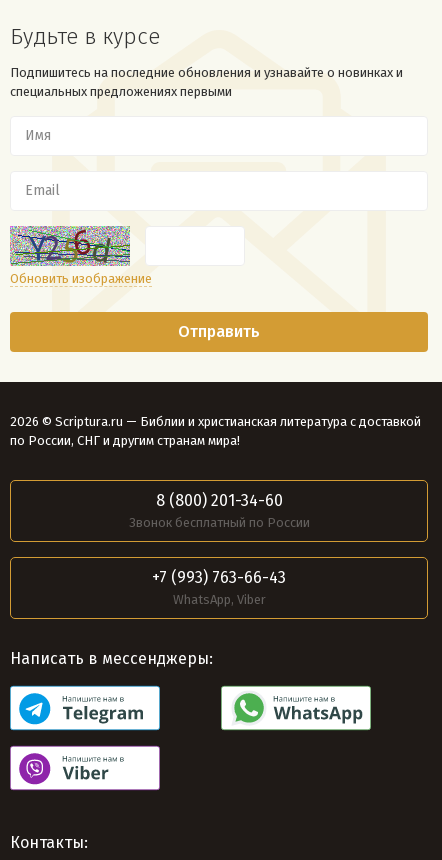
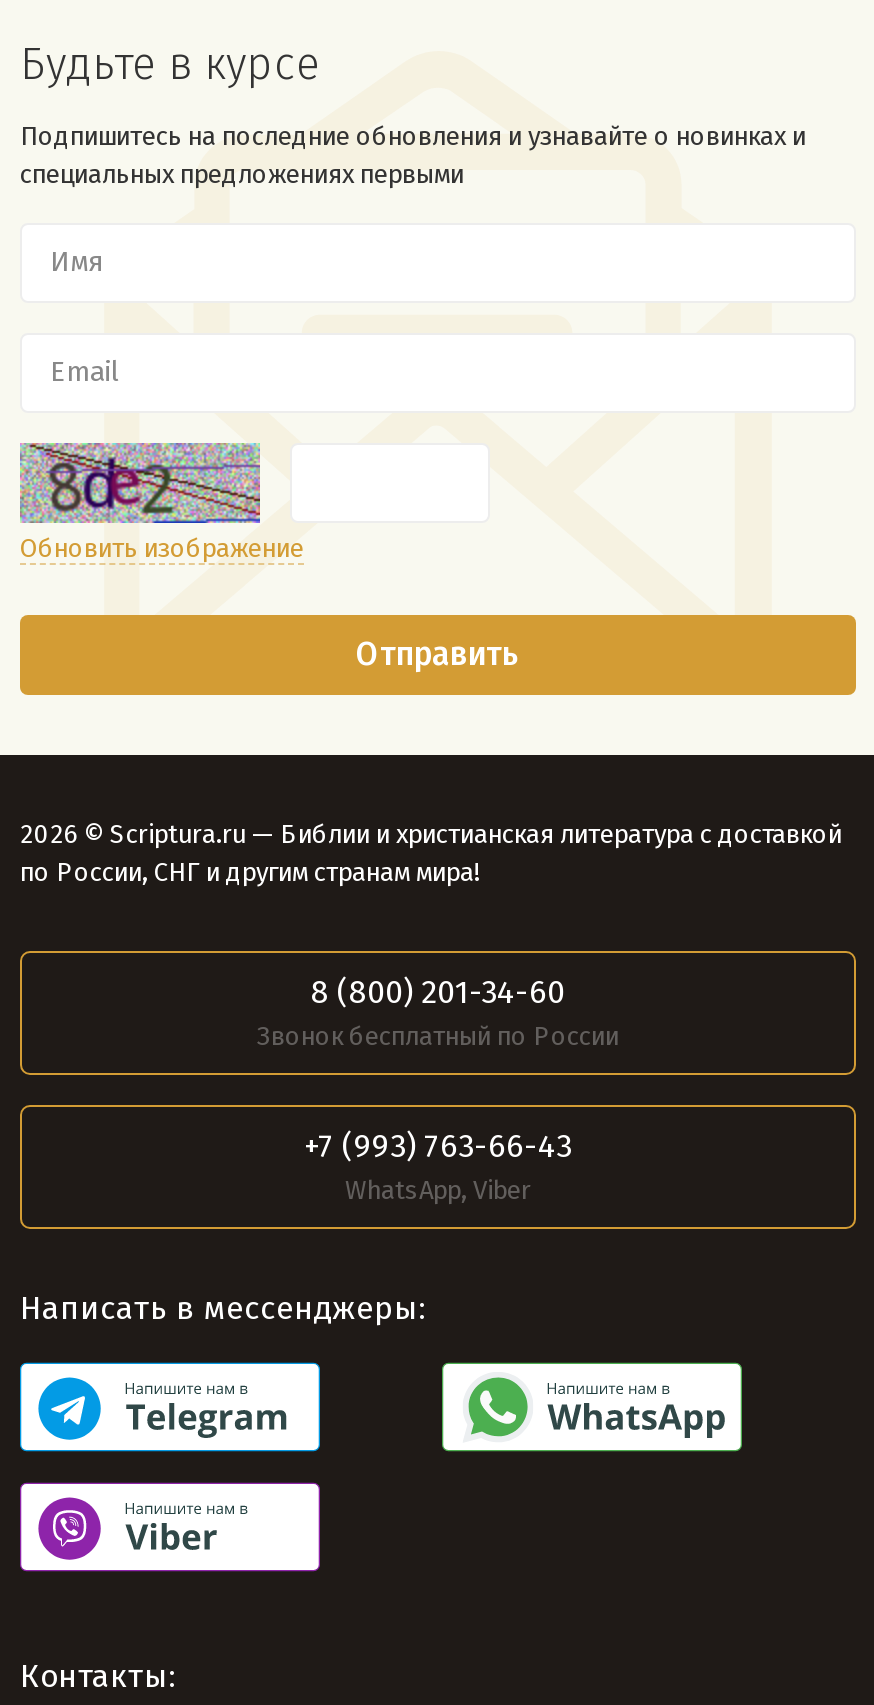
[10,226,130,266] [image] -> [24,443,260,525] [image]

